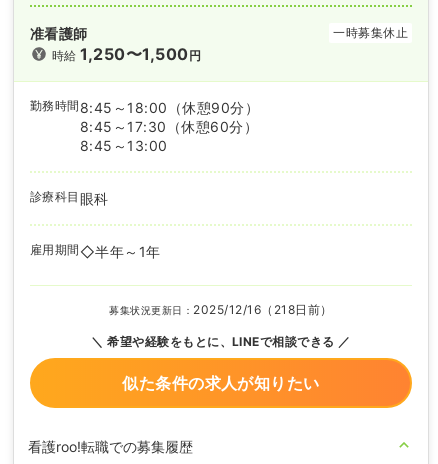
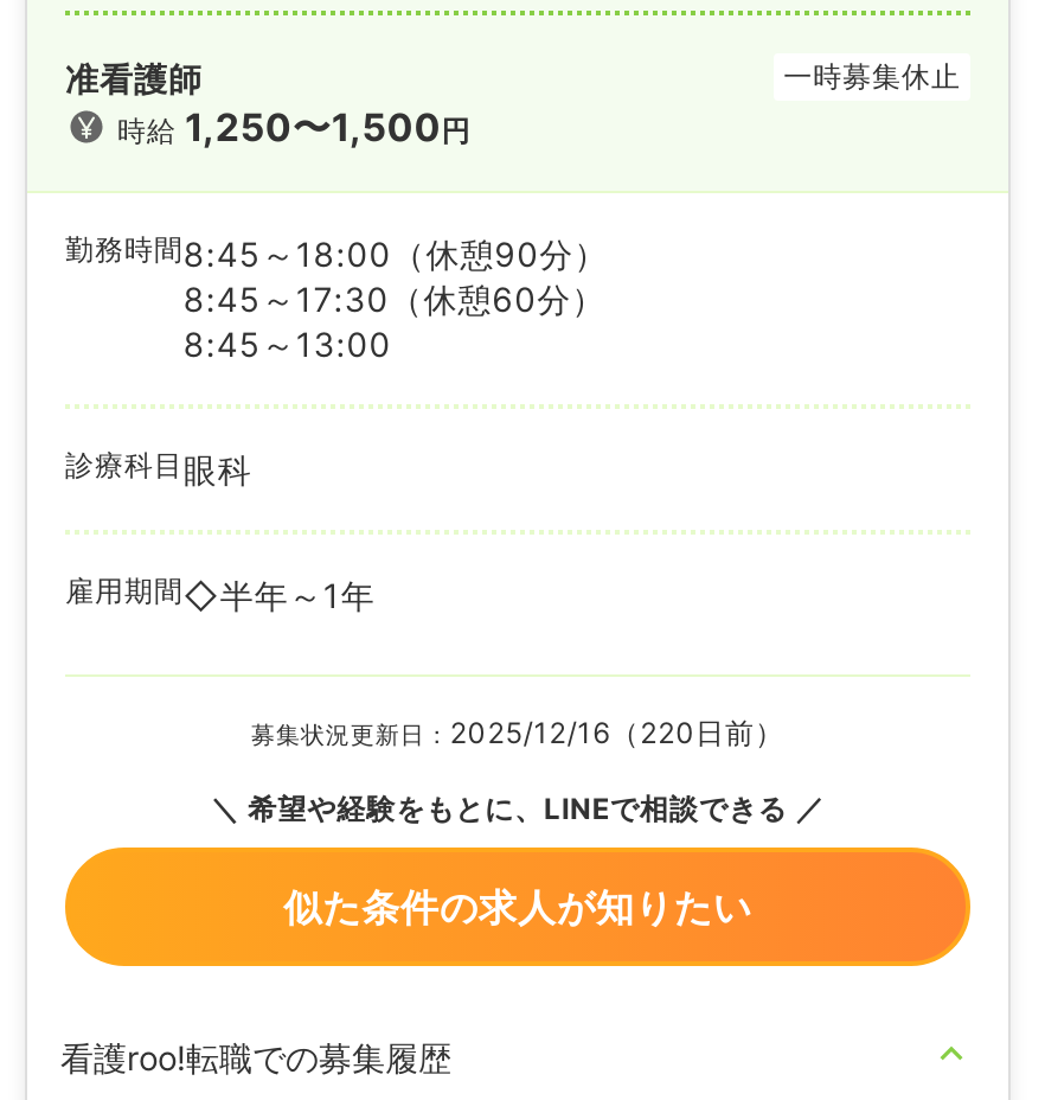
[109,302,332,317] 募集状況更新日：2025/12/16（218日前） -> [251,715,784,750] 募集状況更新日：2025/12/16（220日前）

